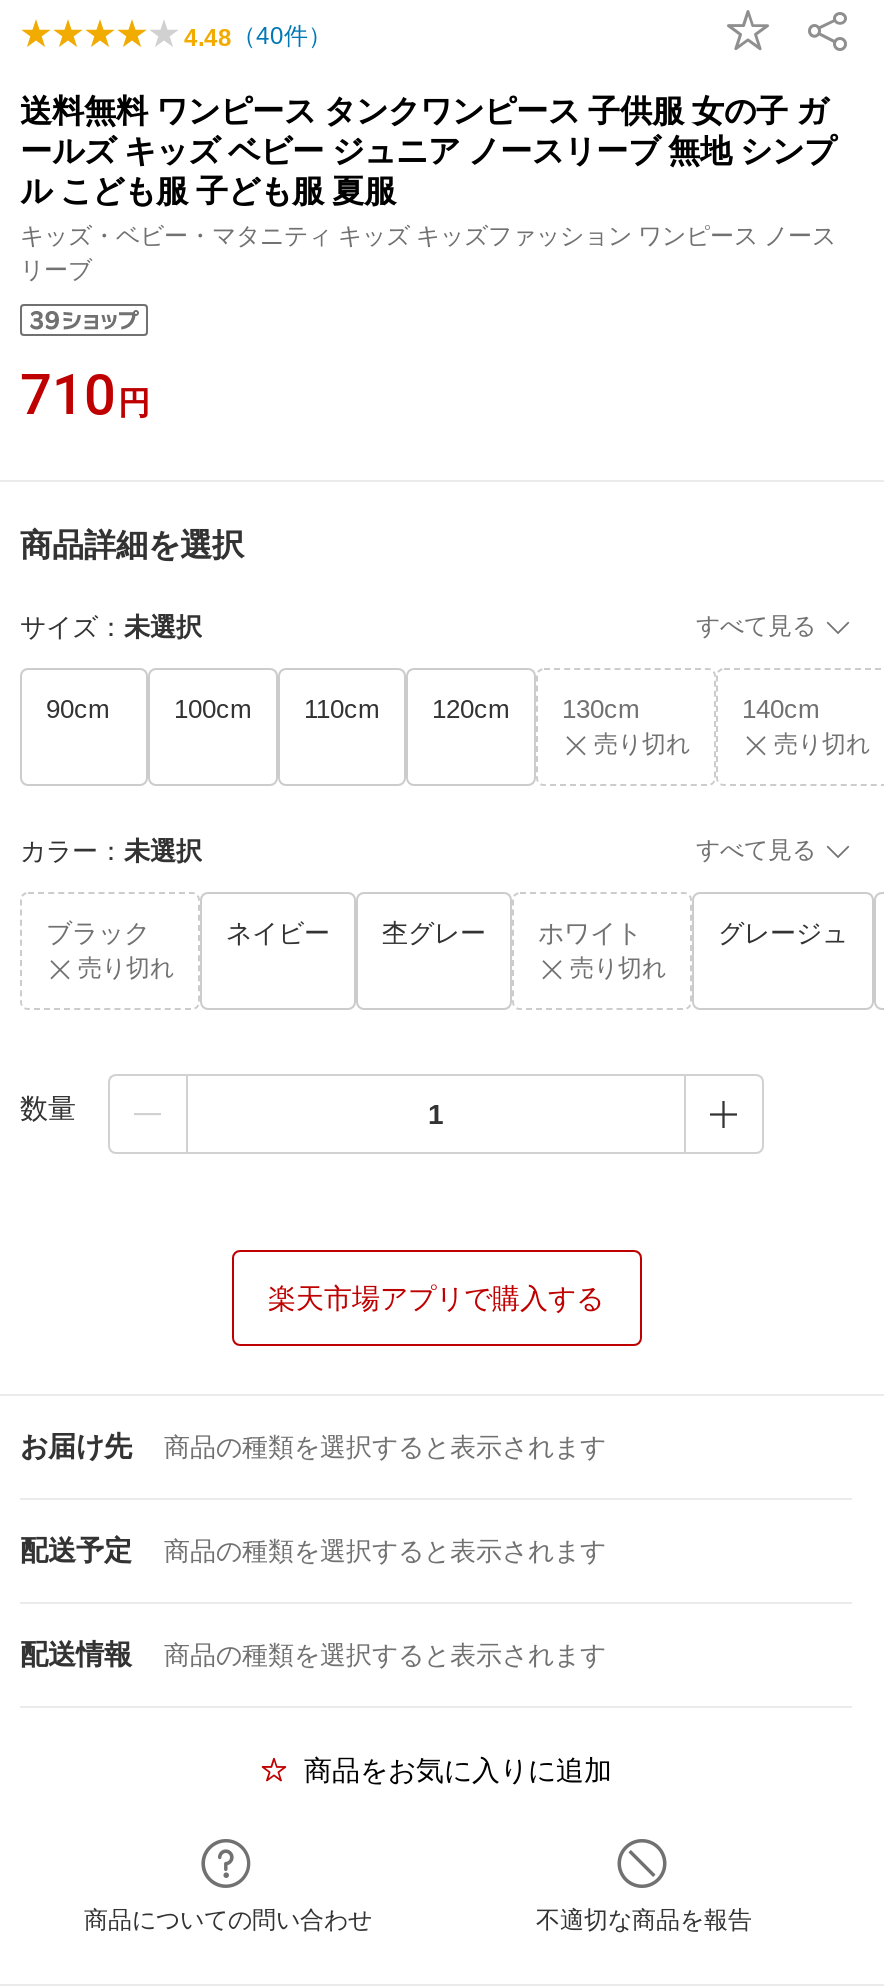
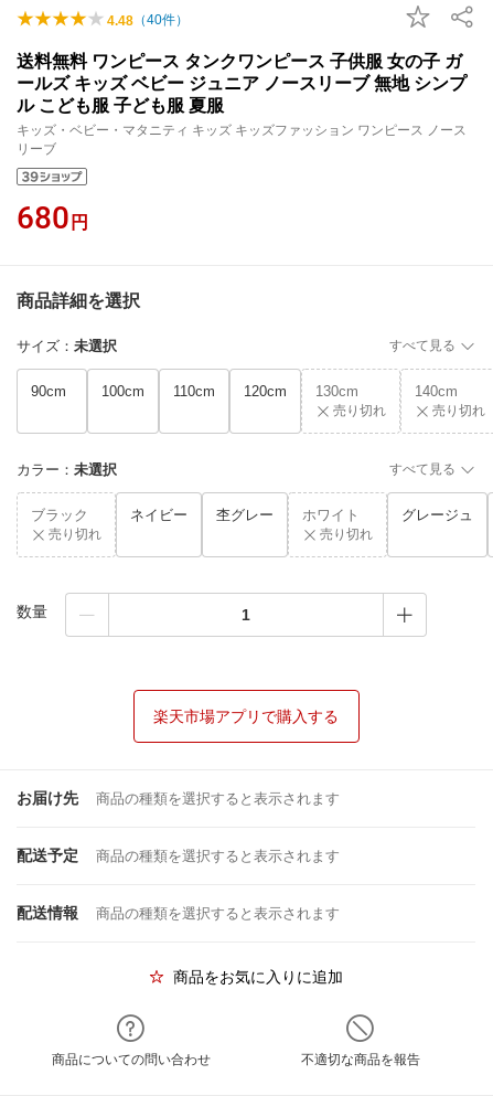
[20,362,150,428] 710円 -> [17,200,88,236] 680円

